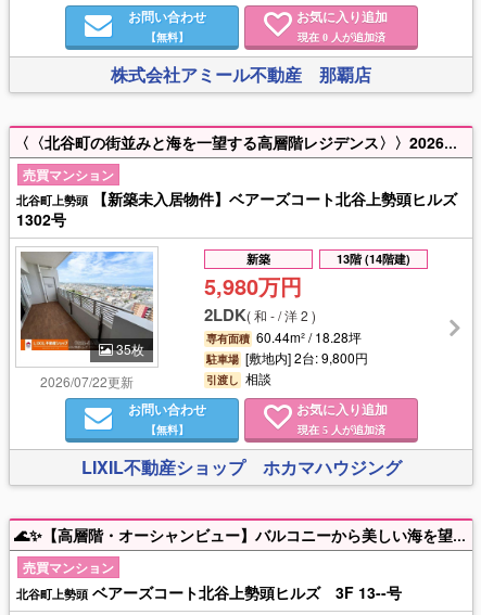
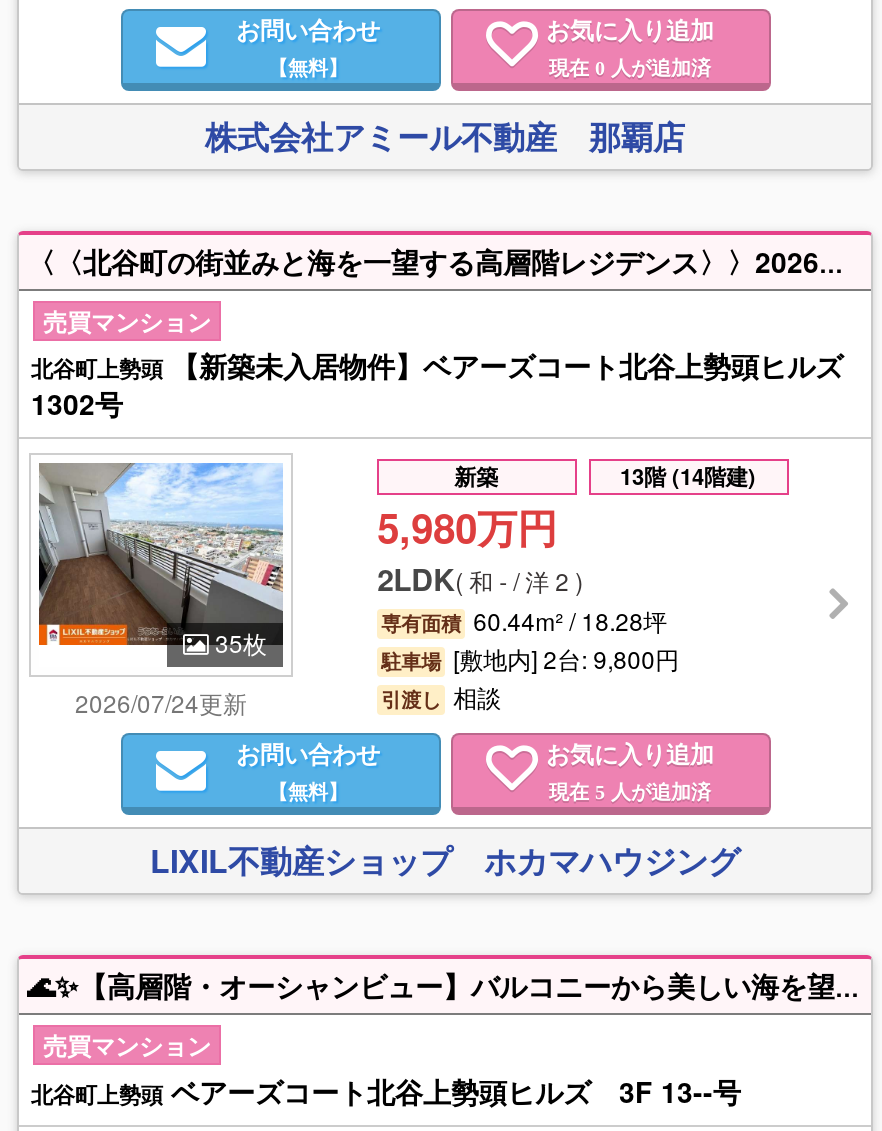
[40,372,134,390] 2026/07/22更新 -> [75,685,247,719] 2026/07/24更新

